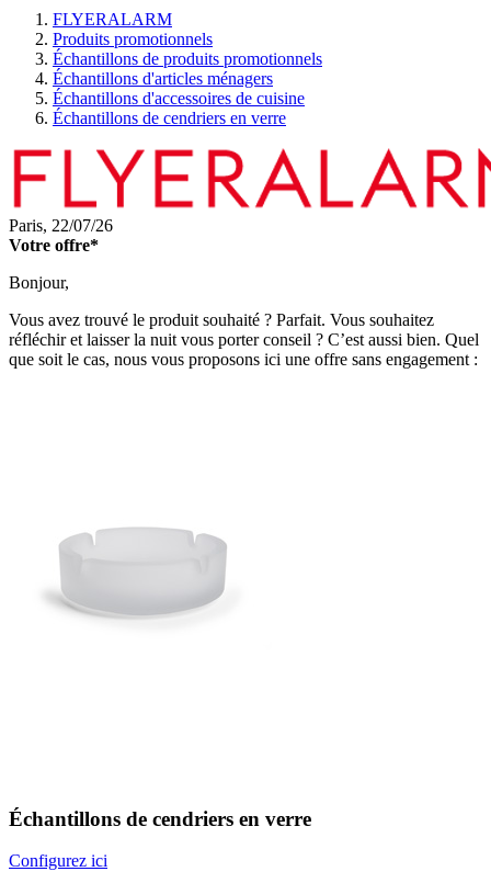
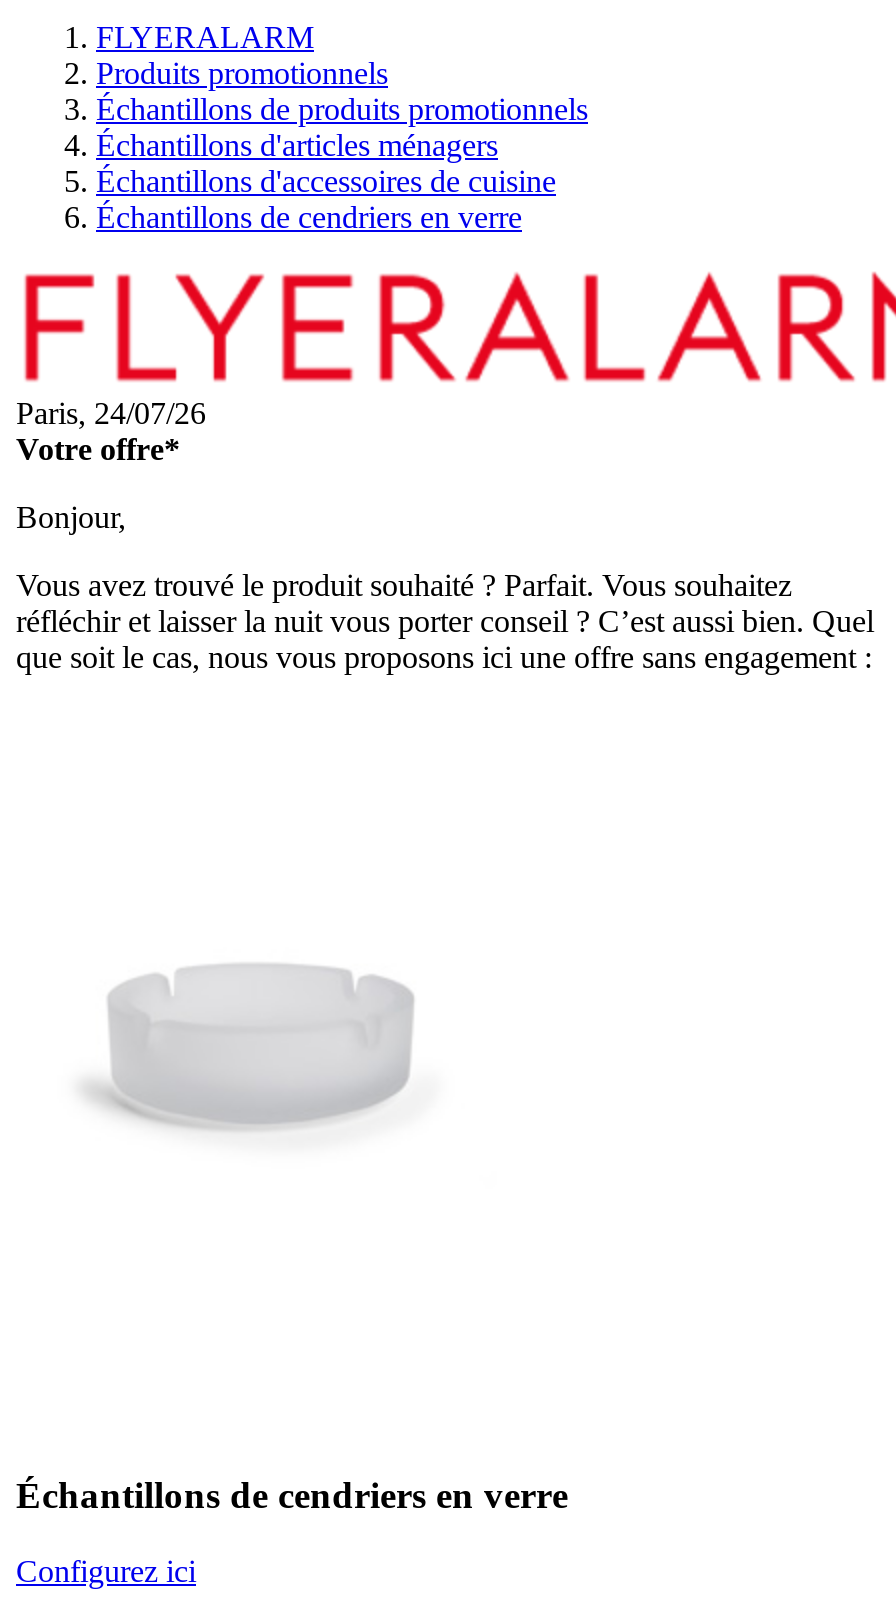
[9,216,113,235] Paris, 22/07/26 -> [16,396,206,430] Paris, 24/07/26

